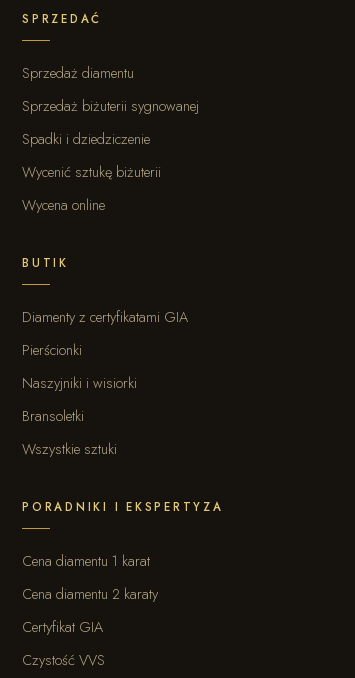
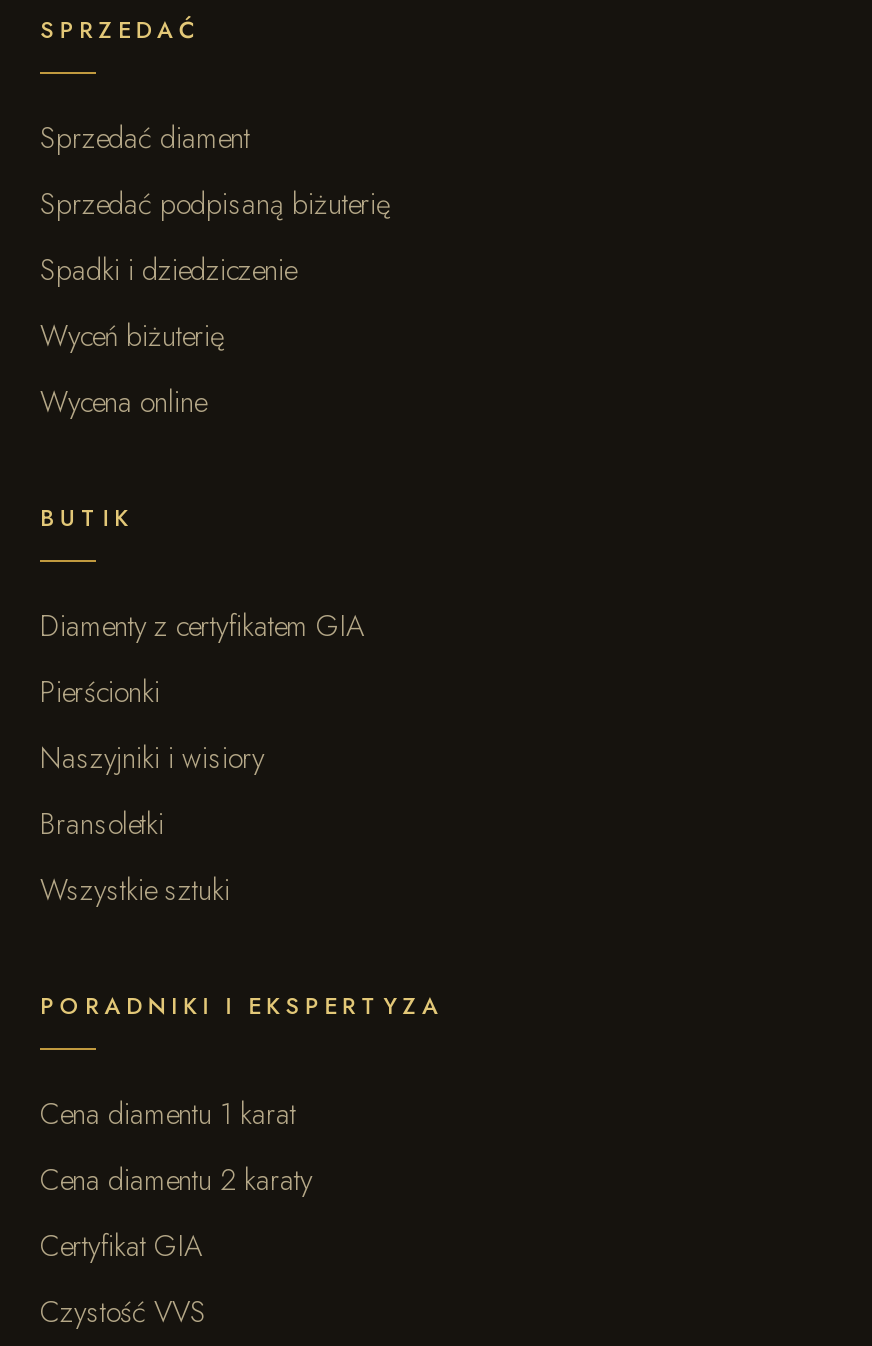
[22,62,134,83] Sprzedaż diamentu -> [40,117,250,159] Sprzedać diament
[22,95,199,116] Sprzedaż biżuterii sygnowanej -> [40,183,390,225] Sprzedać podpisaną biżuterię
[22,161,161,182] Wycenić sztukę biżuterii -> [40,315,224,357] Wyceń biżuterię
[22,306,188,327] Diamenty z certyfikatami GIA -> [40,605,364,647] Diamenty z certyfikatem GIA
[22,372,137,393] Naszyjniki i wisiorki -> [40,737,264,779] Naszyjniki i wisiory

